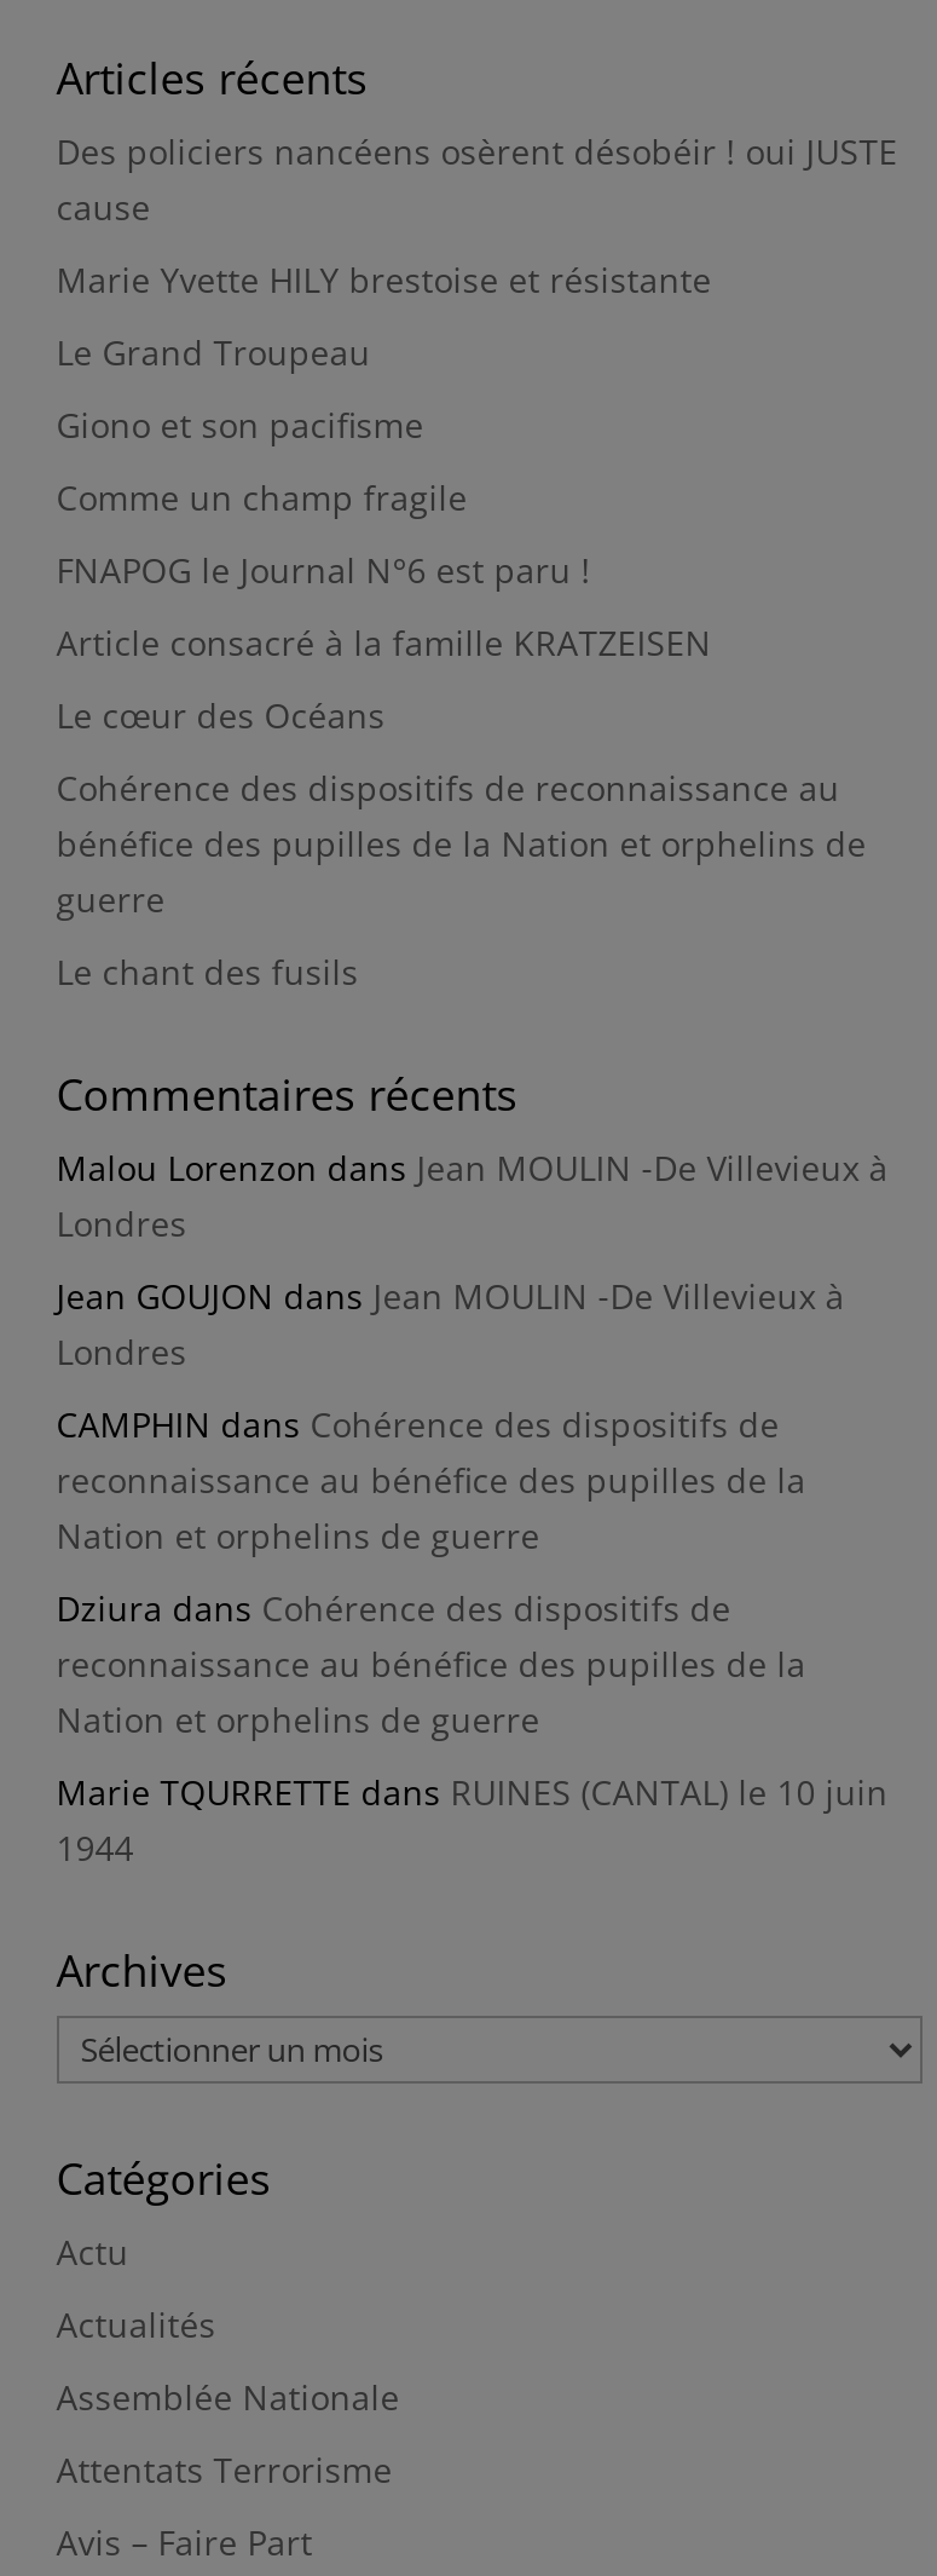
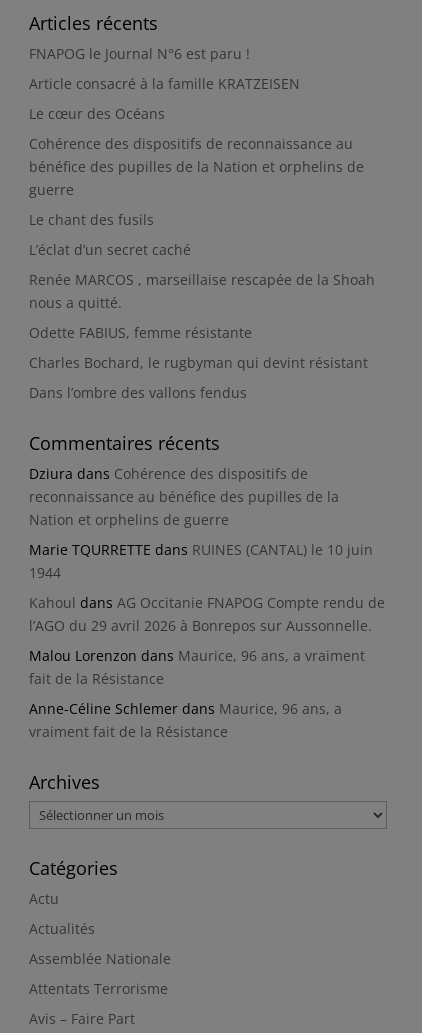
[56,128,898,520] Des policiers nancéens osèrent désobéir ! oui JUSTE | cause | Marie Yvette HILY brestoise et résistante | Le Grand Troupeau | Giono et son pacifisme | Comme un champ fragile -> none
moved [56,547,866,995] -> [29,44,364,229]: FNAPOG le Journal N°6 est paru ! | Article consacré à la famille KRATZEISEN | Le cœur des Océans | Cohérence des dispositifs de reconnaissance au | bénéfice des pupilles de la Nation et orphelins de | guerre | Le chant des fusils
none -> [29,240,375,402] L’éclat d’un secret caché | Renée MARCOS , marseillaise rescapée de la Shoah | nous a quitté. | Odette FABIUS, femme résistante | Charles Bochard, le rugbyman qui devint résistant | Dans l’ombre des vallons fendus
[56,1145,888,1558] Malou Lorenzon dans Jean MOULIN -De Villevieux à | Londres | Jean GOUJON dans Jean MOULIN -De Villevieux à | Londres | CAMPHIN dans Cohérence des dispositifs de | reconnaissance au bénéfice des pupilles de la | Nation et orphelins de guerre -> none
moved [56,1585,888,1871] -> [29,464,373,582]: Dziura dans Cohérence des dispositifs de | reconnaissance au bénéfice des pupilles de la | Nation et orphelins de guerre | Marie TQURRETTE dans RUINES (CANTAL) le 10 juin | 1944
none -> [29,593,385,741] Kahoul dans AG Occitanie FNAPOG Compte rendu de | l’AGO du 29 avril 2026 à Bonrepos sur Aussonnelle. | Malou Lorenzon dans Maurice, 96 ans, a vraiment | fait de la Résistance | Anne-Céline Schlemer dans Maurice, 96 ans, a | vraiment fait de la Résistance

